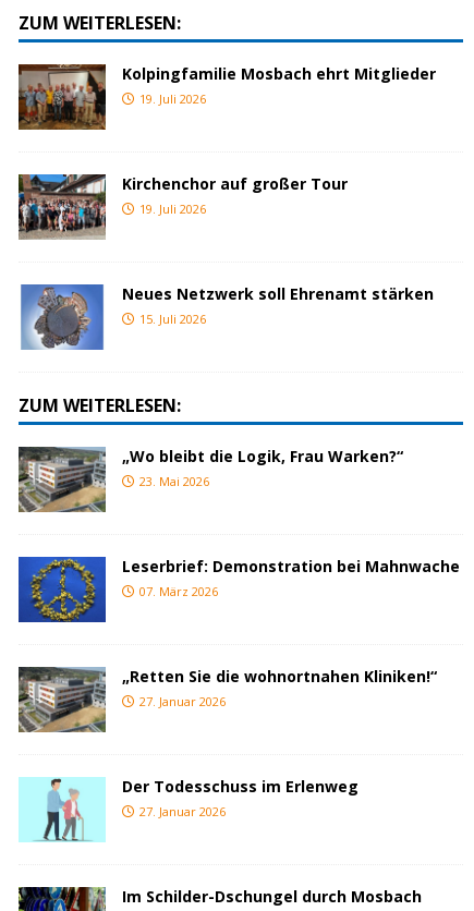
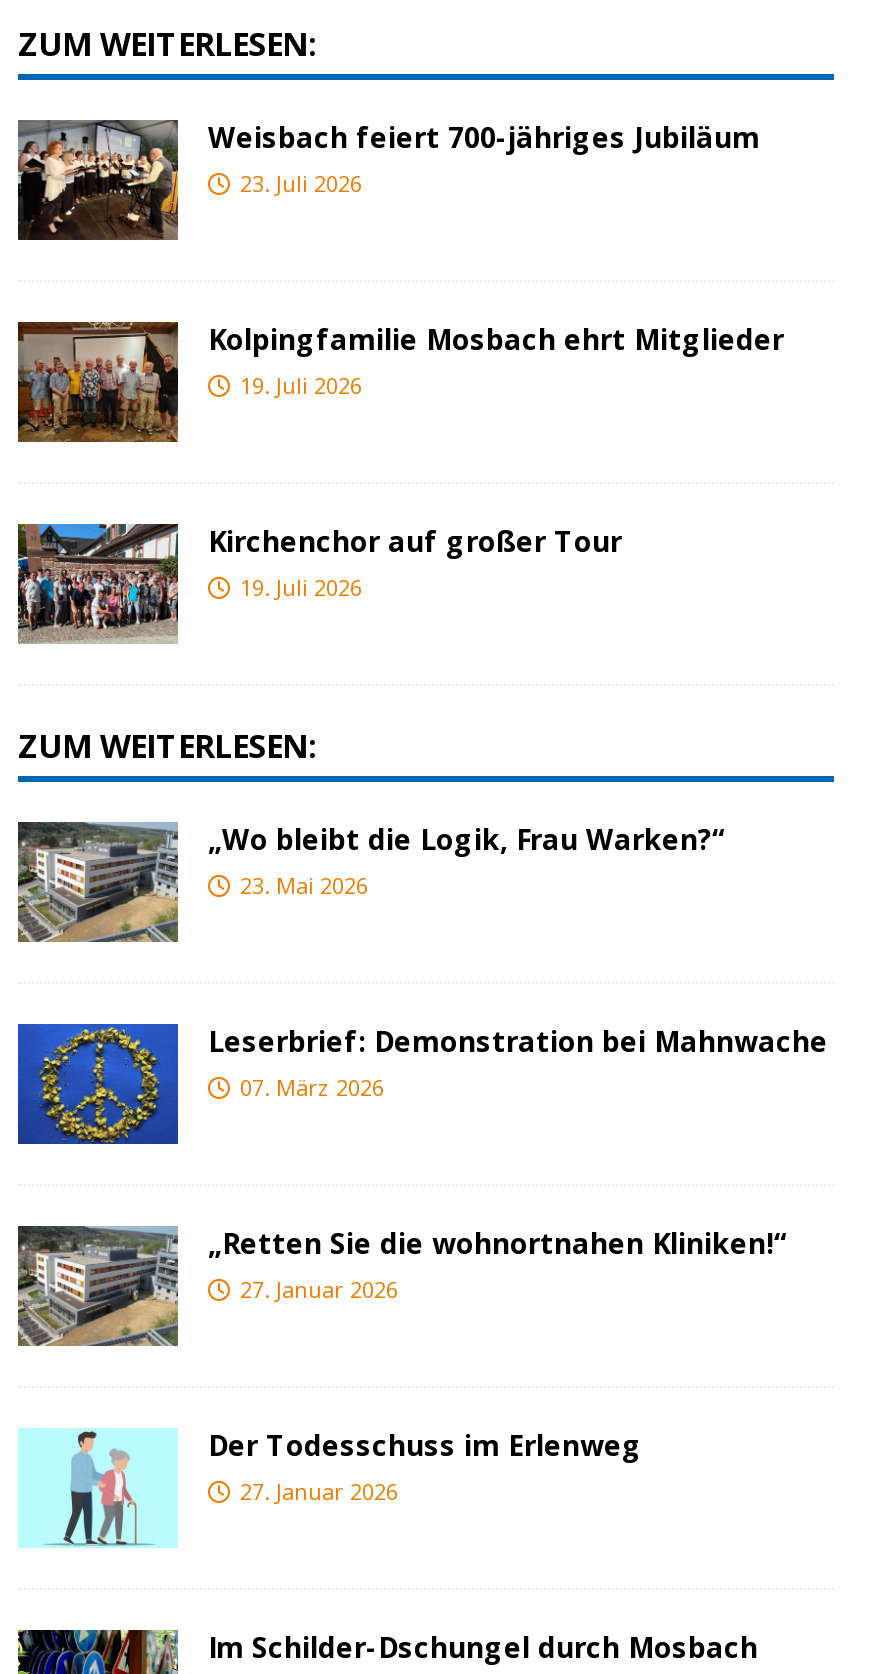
none -> [16,117,760,240] [image] | Weisbach feiert 700-jähriges Jubiläum | 23. Juli 2026
moved [17,63,436,216] -> [16,319,784,601]: [image] | Kolpingfamilie Mosbach ehrt Mitglieder | 19. Juli 2026 | Kirchenchor auf großer Tour | 19. Juli 2026
[19,283,434,351] [image] | Neues Netzwerk soll Ehrenamt stärken | 15. Juli 2026 -> none

